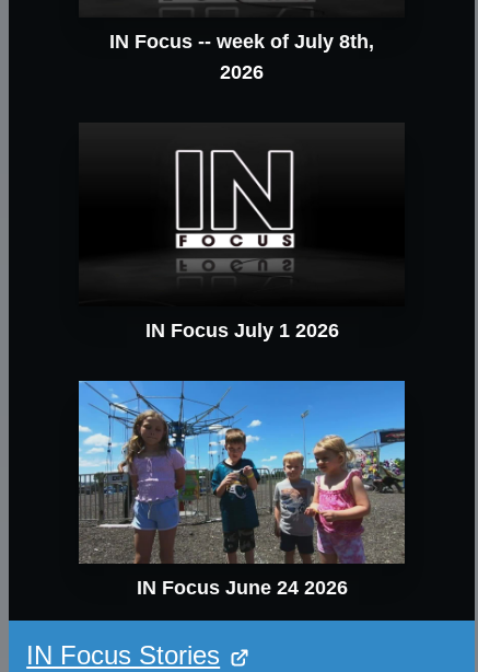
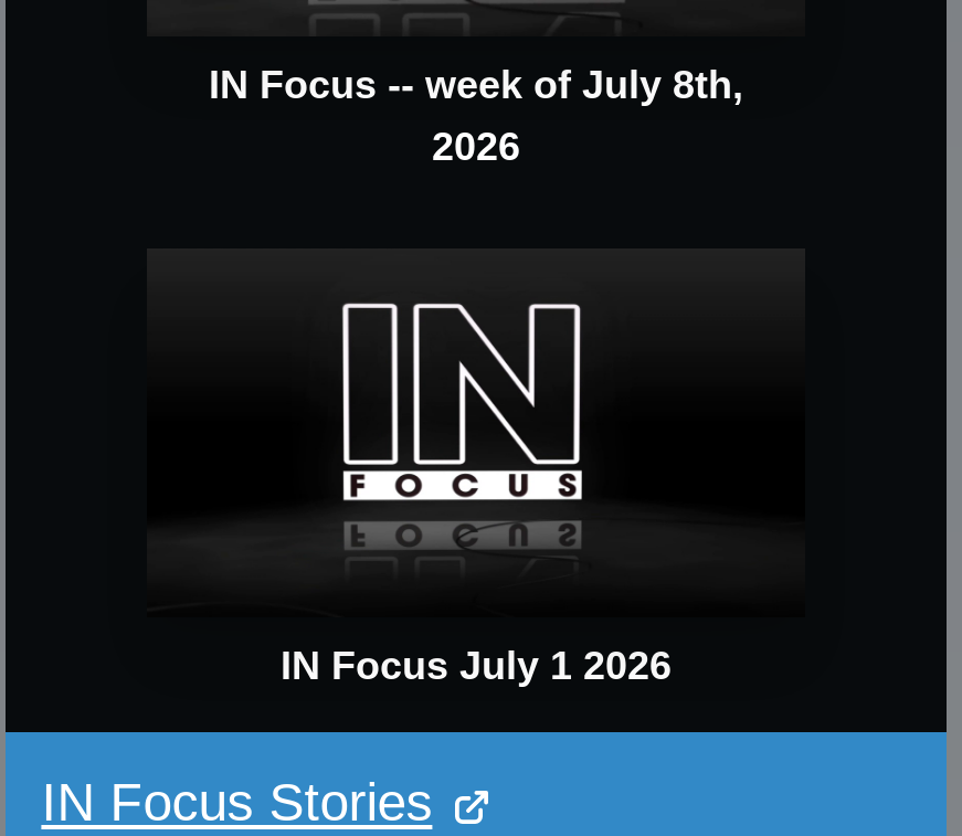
[78,380,406,599] [image] | IN Focus June 24 2026 -> none

